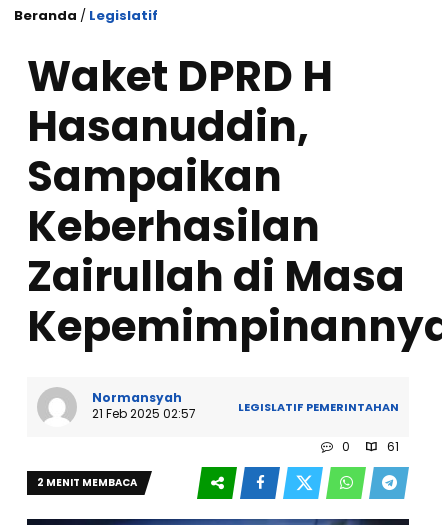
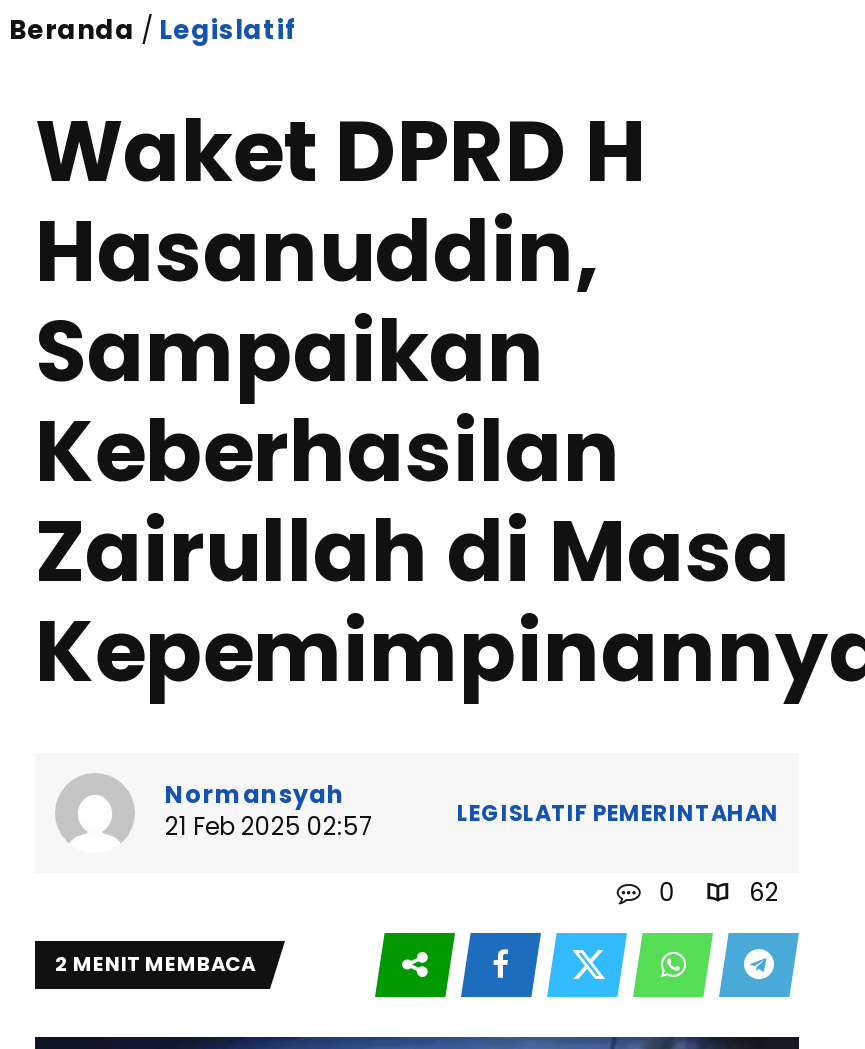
[339,438,399,455] 0 61 -> [653,875,779,909] 0 62

